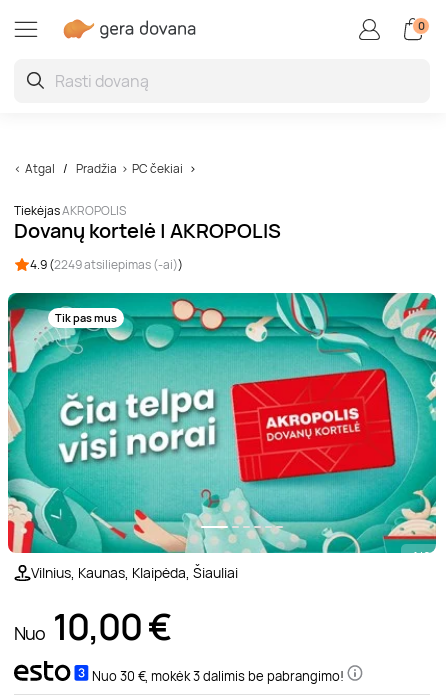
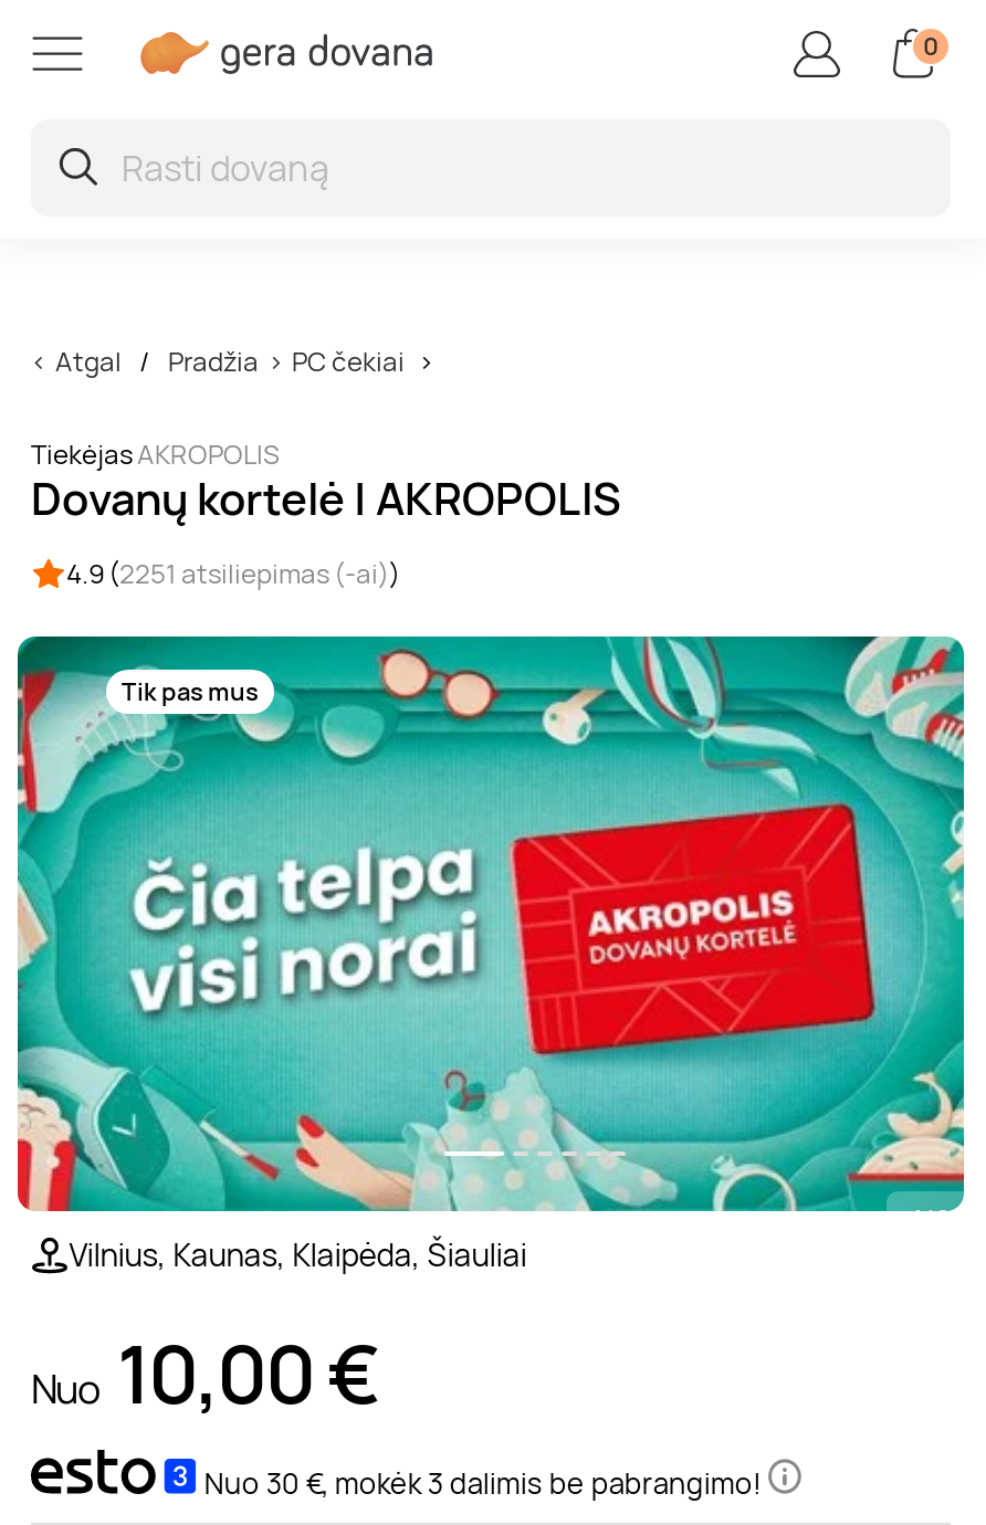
[30,256,183,273] 4.9 (2249 atsiliepimas (-ai)) -> [66,556,400,593] 4.9 (2251 atsiliepimas (-ai))

